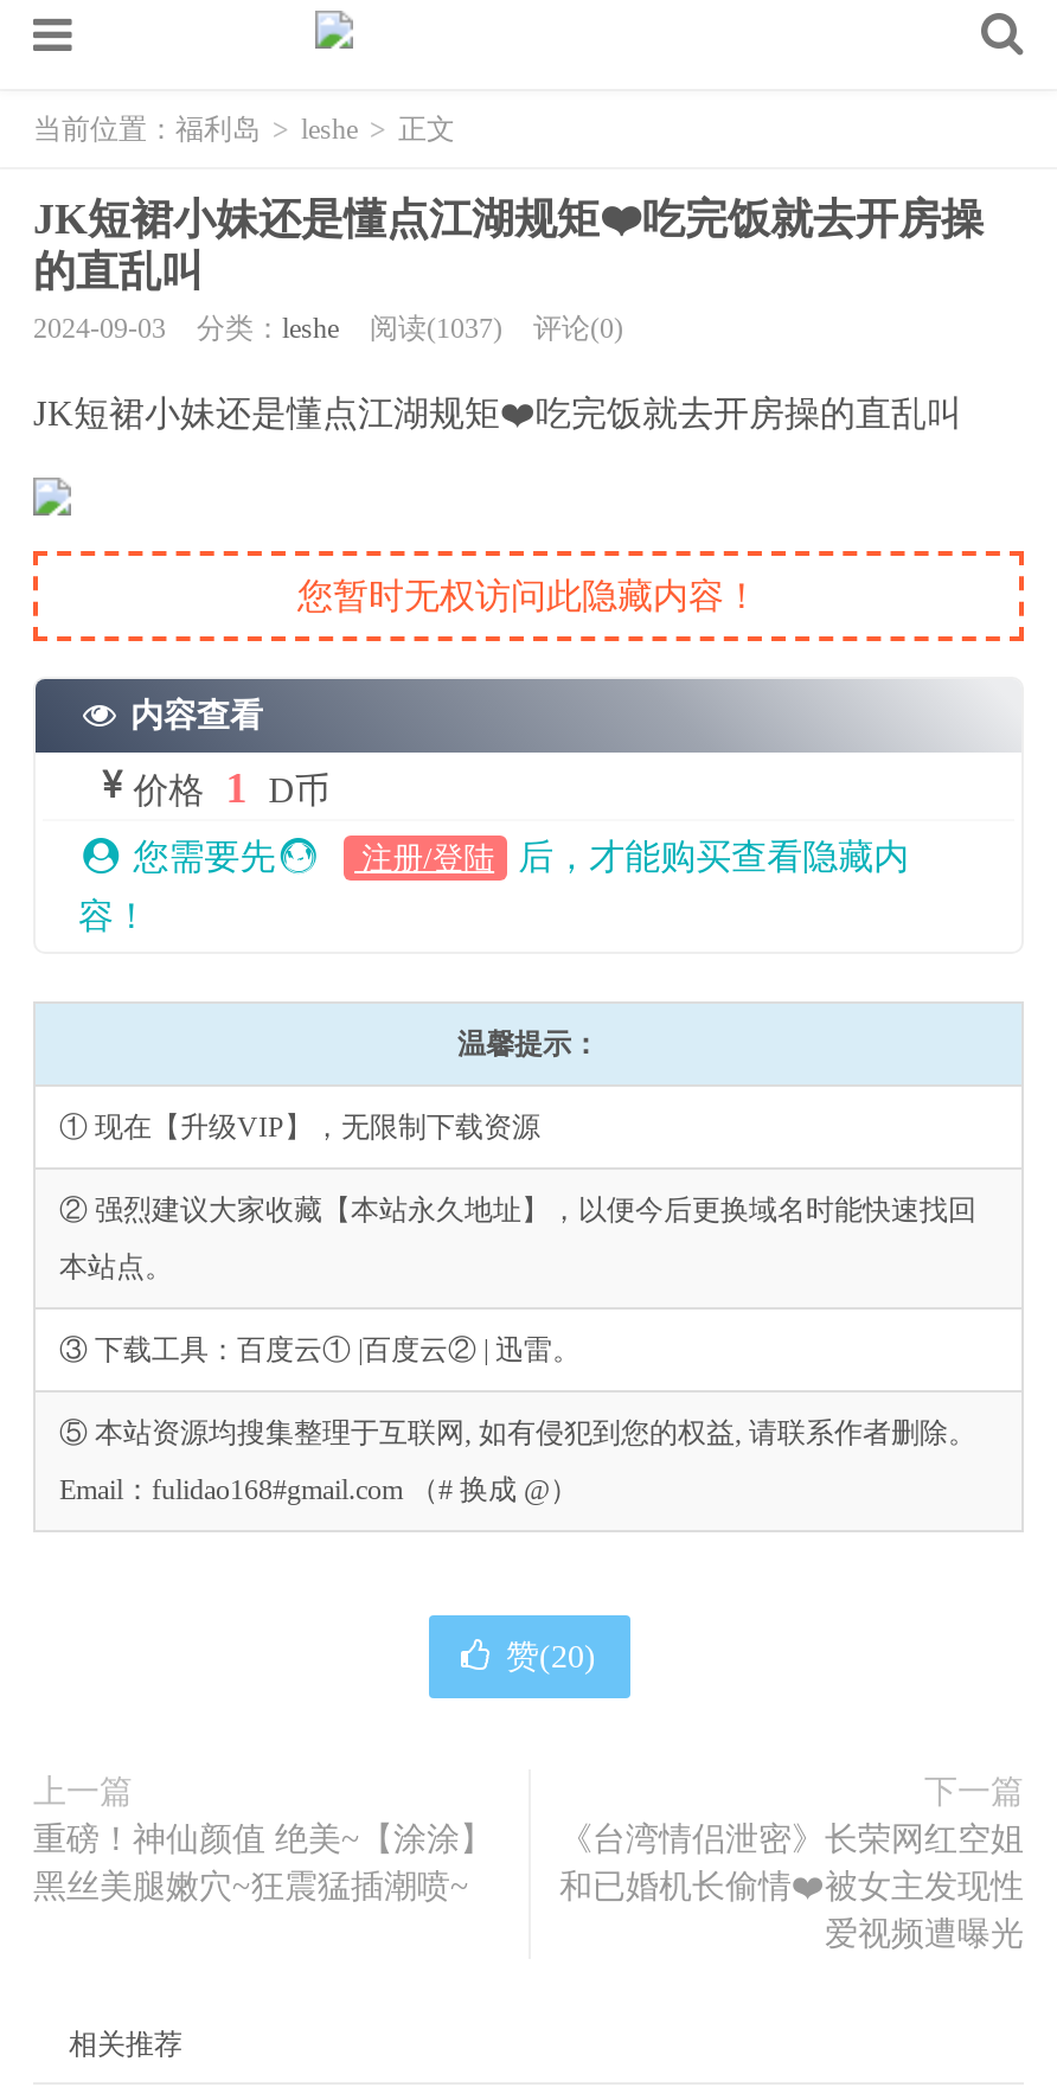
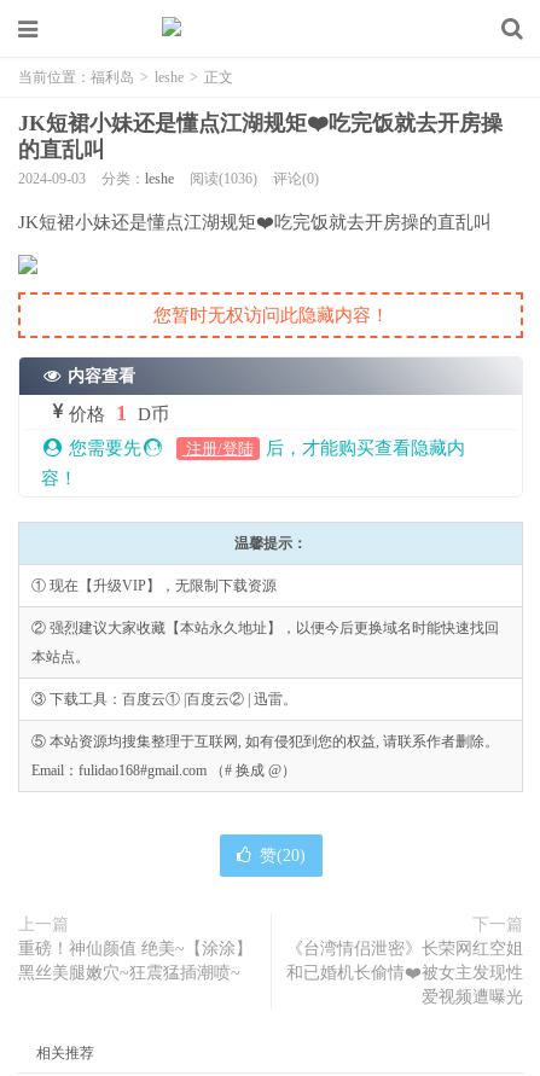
[33,312,623,345] 2024-09-03 分类：leshe 阅读(1037) 评论(0) -> [18,170,319,187] 2024-09-03 分类：leshe 阅读(1036) 评论(0)

